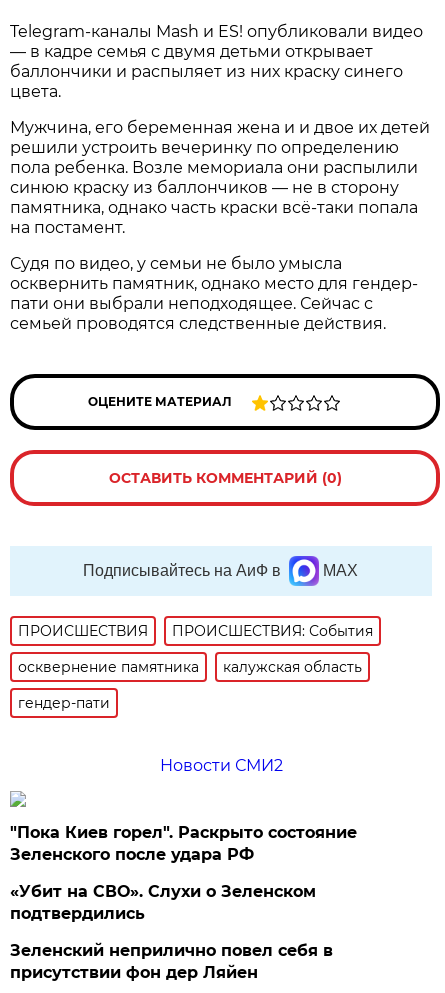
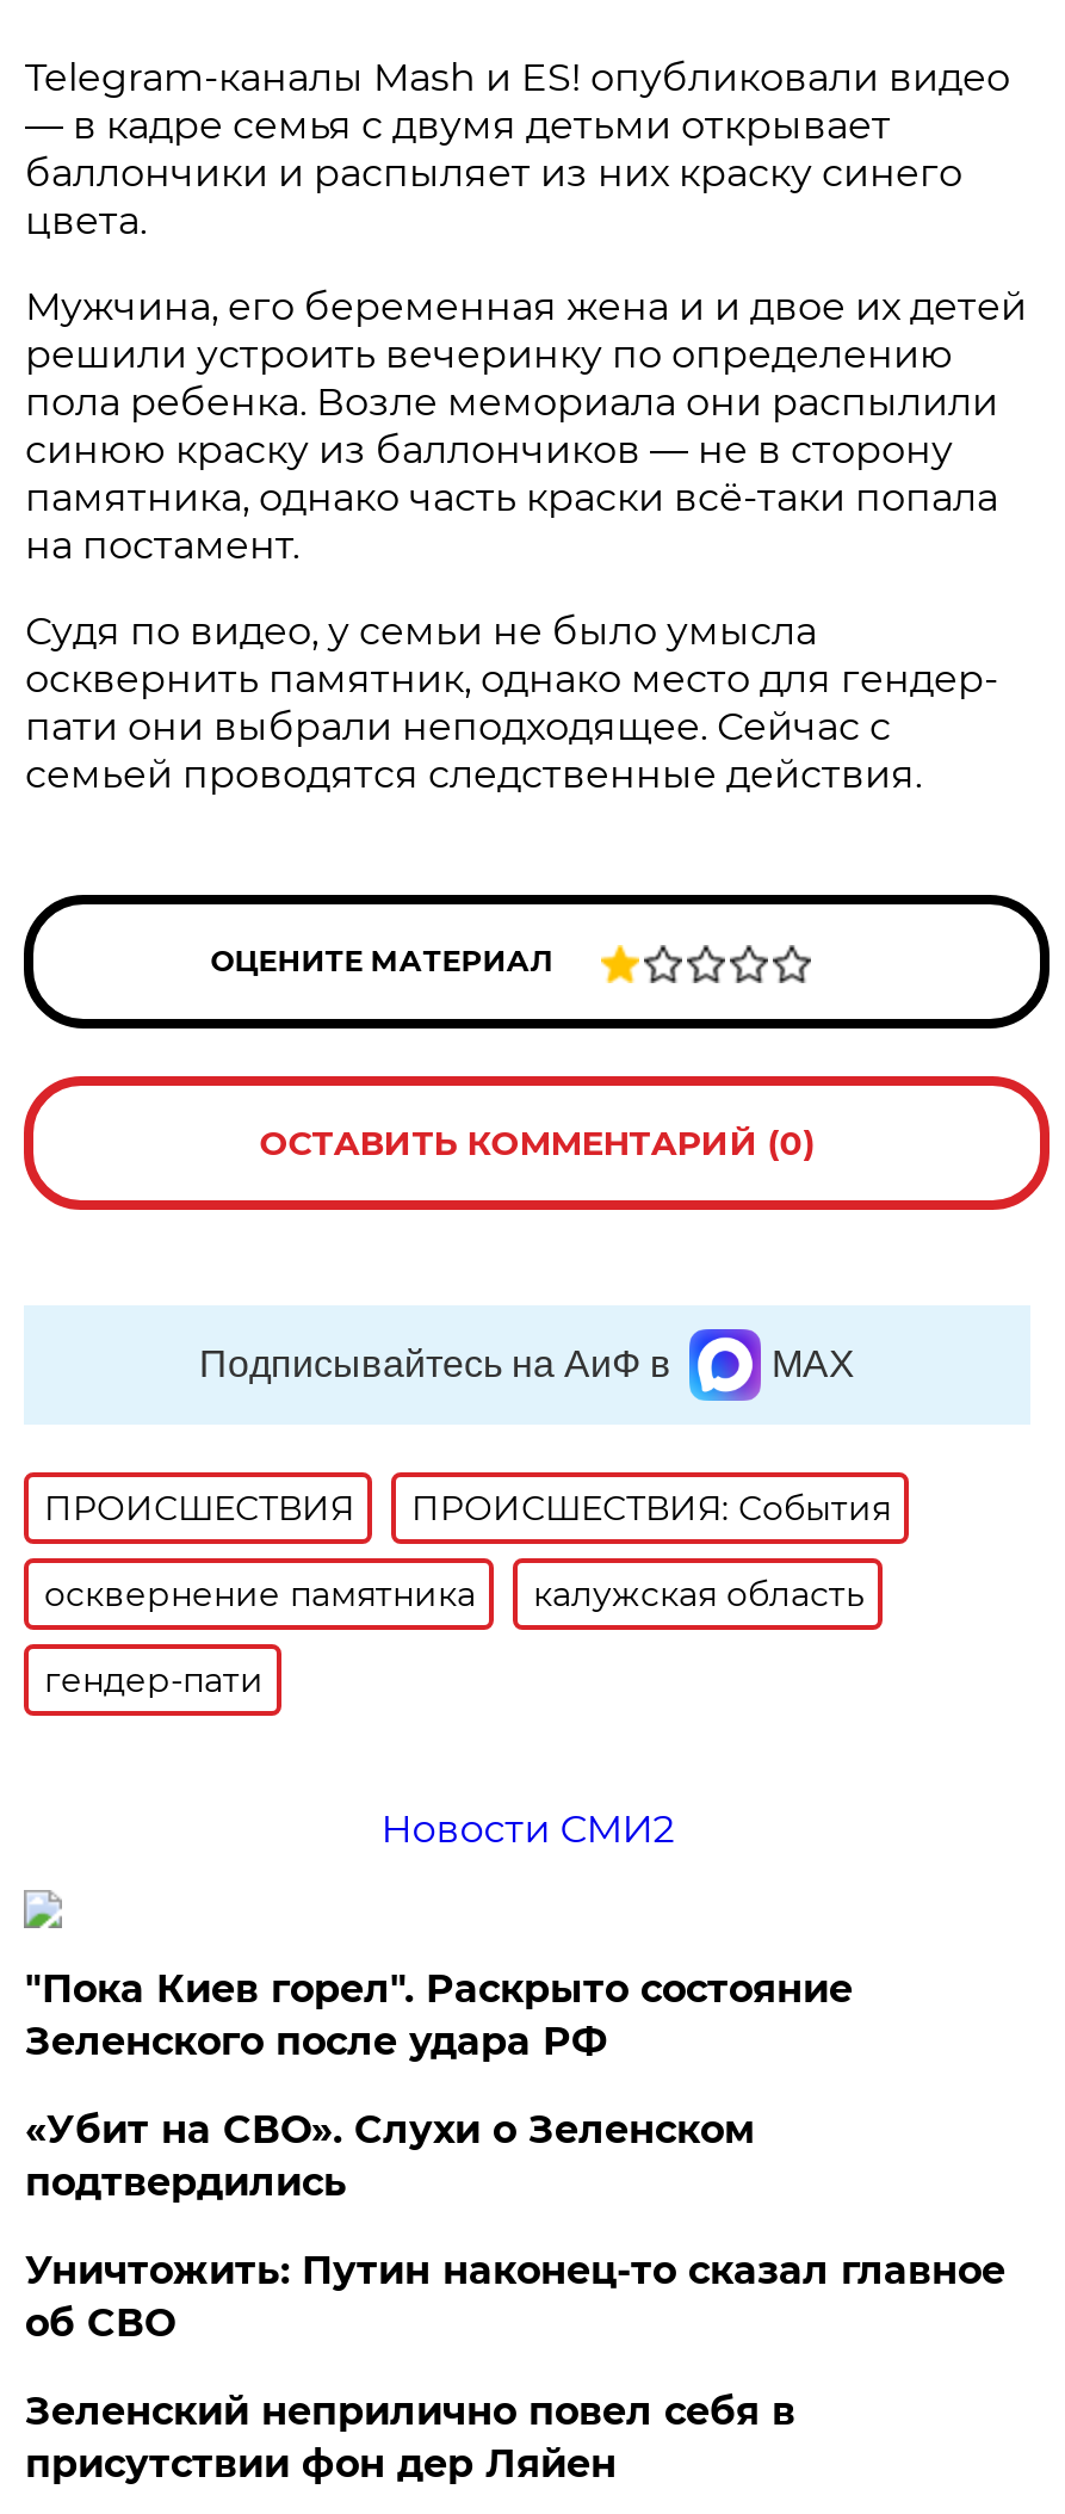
none -> [25,2248,1005,2346] Уничтожить: Путин наконец-то сказал главное | об СВО

